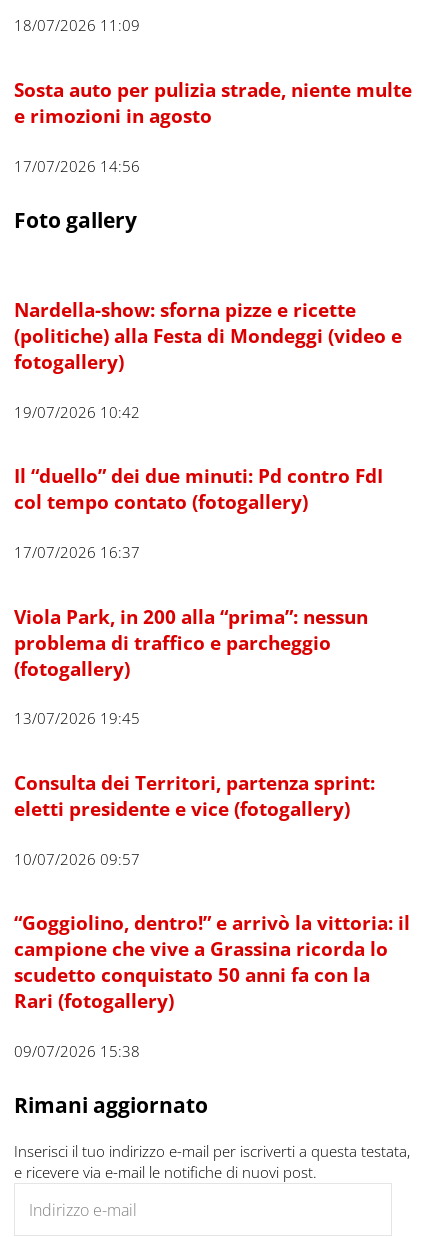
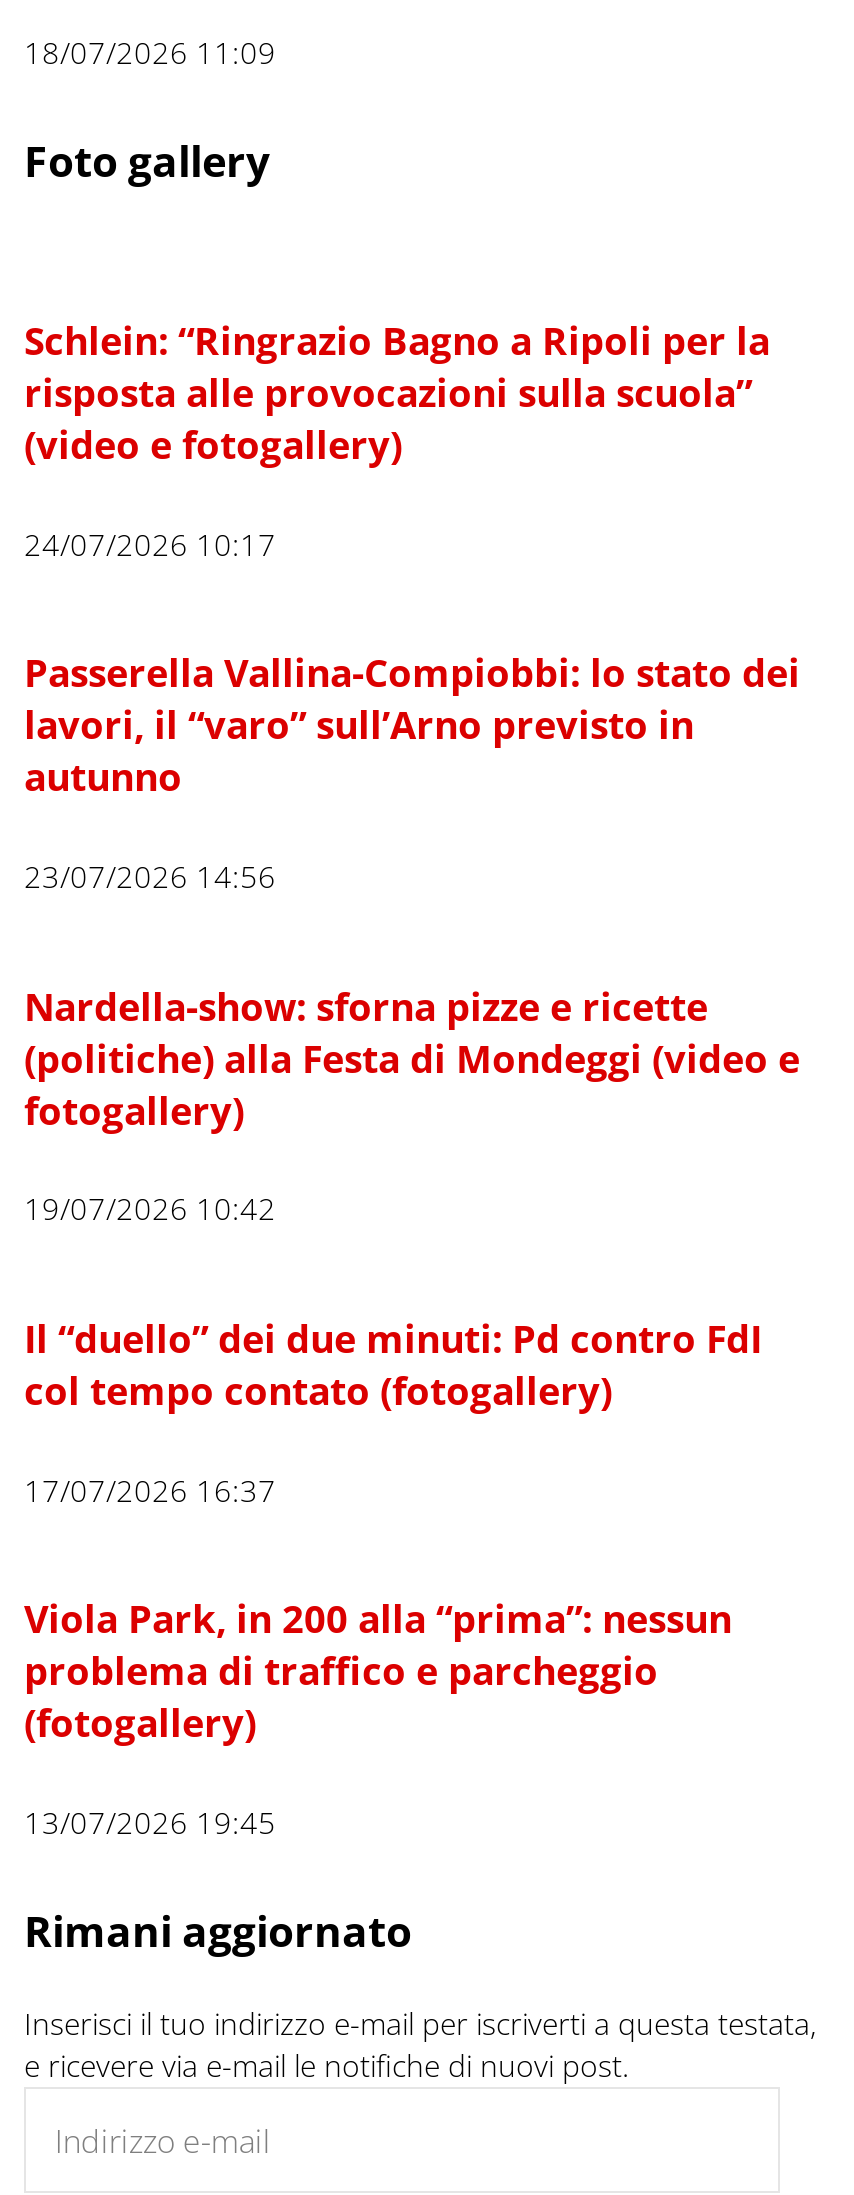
[14,77,412,175] Sosta auto per pulizia strade, niente multe | e rimozioni in agosto | 17/07/2026 14:56 -> none
none -> [24,315,800,896] Schlein: “Ringrazio Bagno a Ripoli per la | risposta alle provocazioni sulla scuola” | (video e fotogallery) | 24/07/2026 10:17 | Passerella Vallina-Compiobbi: lo stato dei | lavori, il “varo” sull’Arno previsto in | autunno | 23/07/2026 14:56
moved [14,297,402,728] -> [24,980,800,1843]: Nardella-show: sforna pizze e ricette | (politiche) alla Festa di Mondeggi (video e | fotogallery) | ... | (fotogallery) | 13/07/2026 19:45
[14,770,410,1061] Consulta dei Territori, partenza sprint: | eletti presidente e vice (fotogallery) | 10/07/2026 09:57 | “Goggiolino, dentro!” e arrivò la vittoria: il | campione che vive a Grassina ricorda lo | scudetto conquistato 50 anni fa con la | Rari (fotogallery) | 09/07/2026 15:38 -> none

